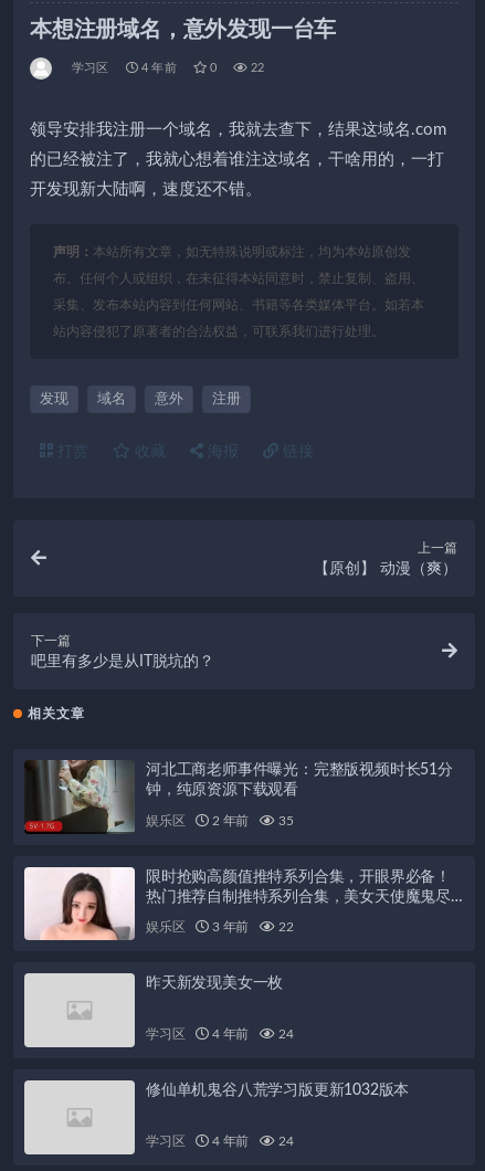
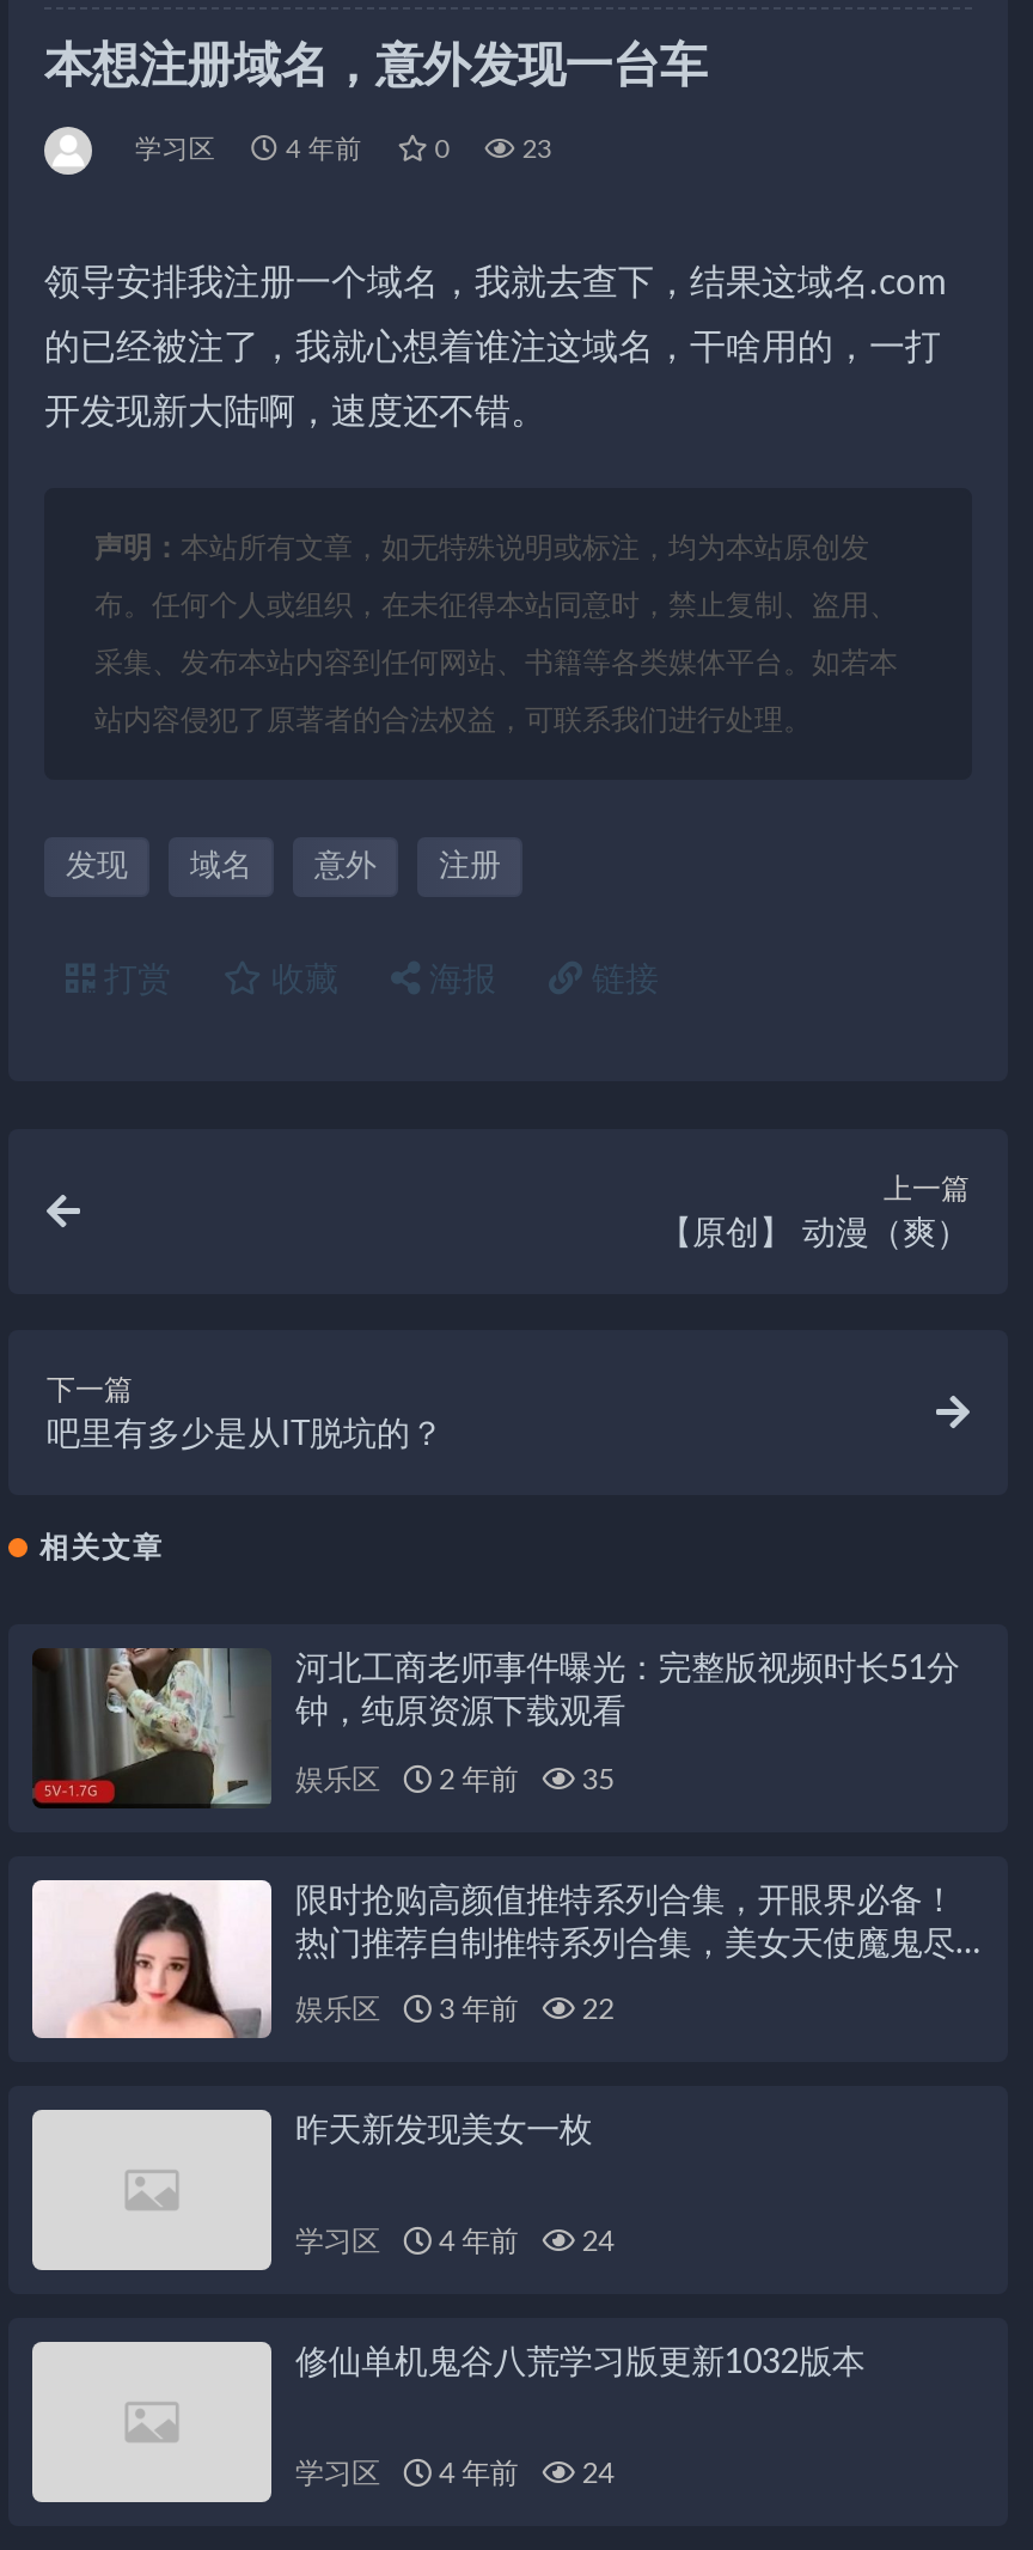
[247,62,264,74] 22 -> [514,136,552,163] 23

